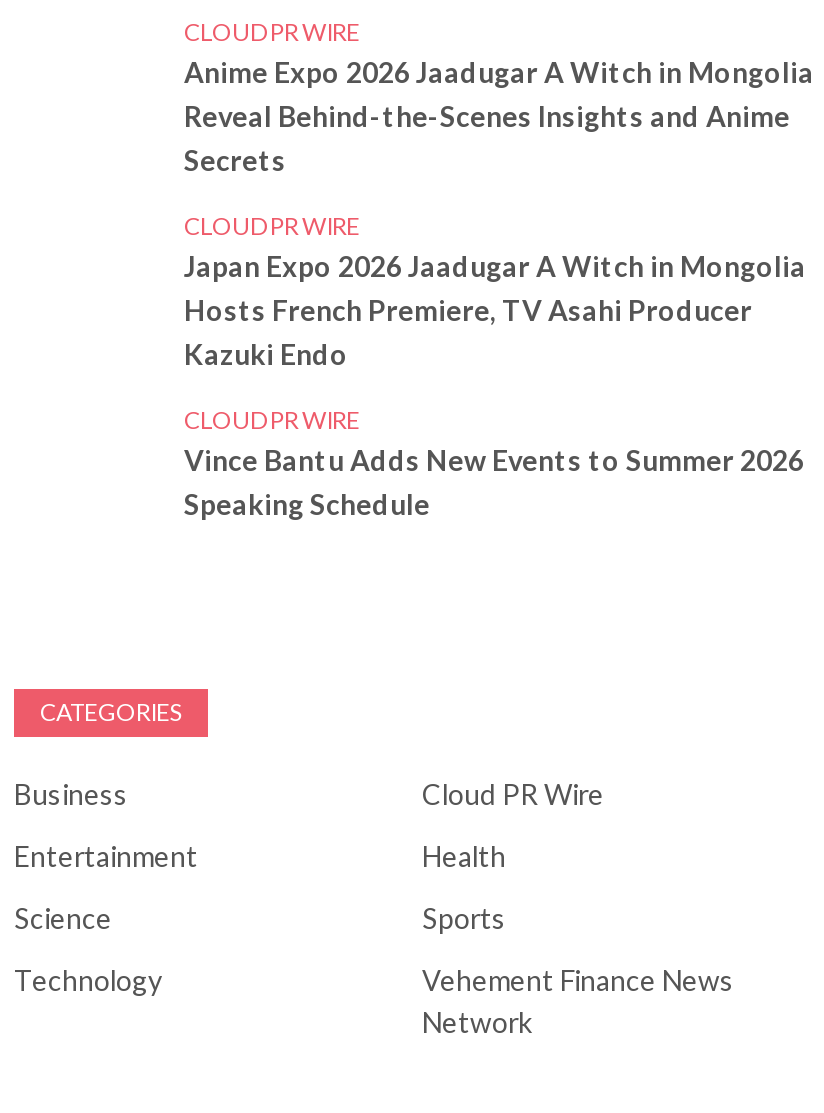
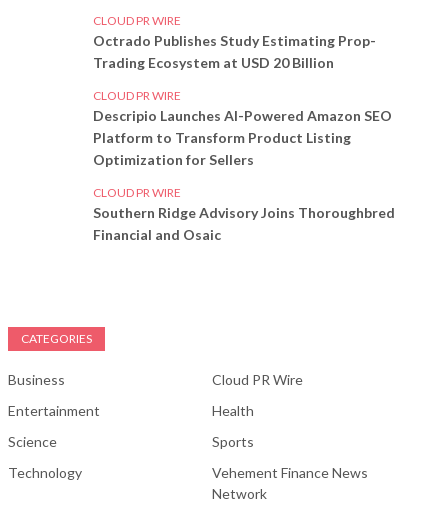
[184,54,814,176] Anime Expo 2026 Jaadugar A Witch in Mongolia | Reveal Behind-the-Scenes Insights and Anime | Secrets -> [93,32,376,71] Octrado Publishes Study Estimating Prop- | Trading Ecosystem at USD 20 Billion
[184,248,806,370] Japan Expo 2026 Jaadugar A Witch in Mongolia | Hosts French Premiere, TV Asahi Producer | Kazuki Endo -> [93,107,392,168] Descripio Launches AI-Powered Amazon SEO | Platform to Transform Product Listing | Optimization for Sellers
[184,442,804,520] Vince Bantu Adds New Events to Summer 2026 | Speaking Schedule -> [93,204,395,243] Southern Ridge Advisory Joins Thoroughbred | Financial and Osaic

